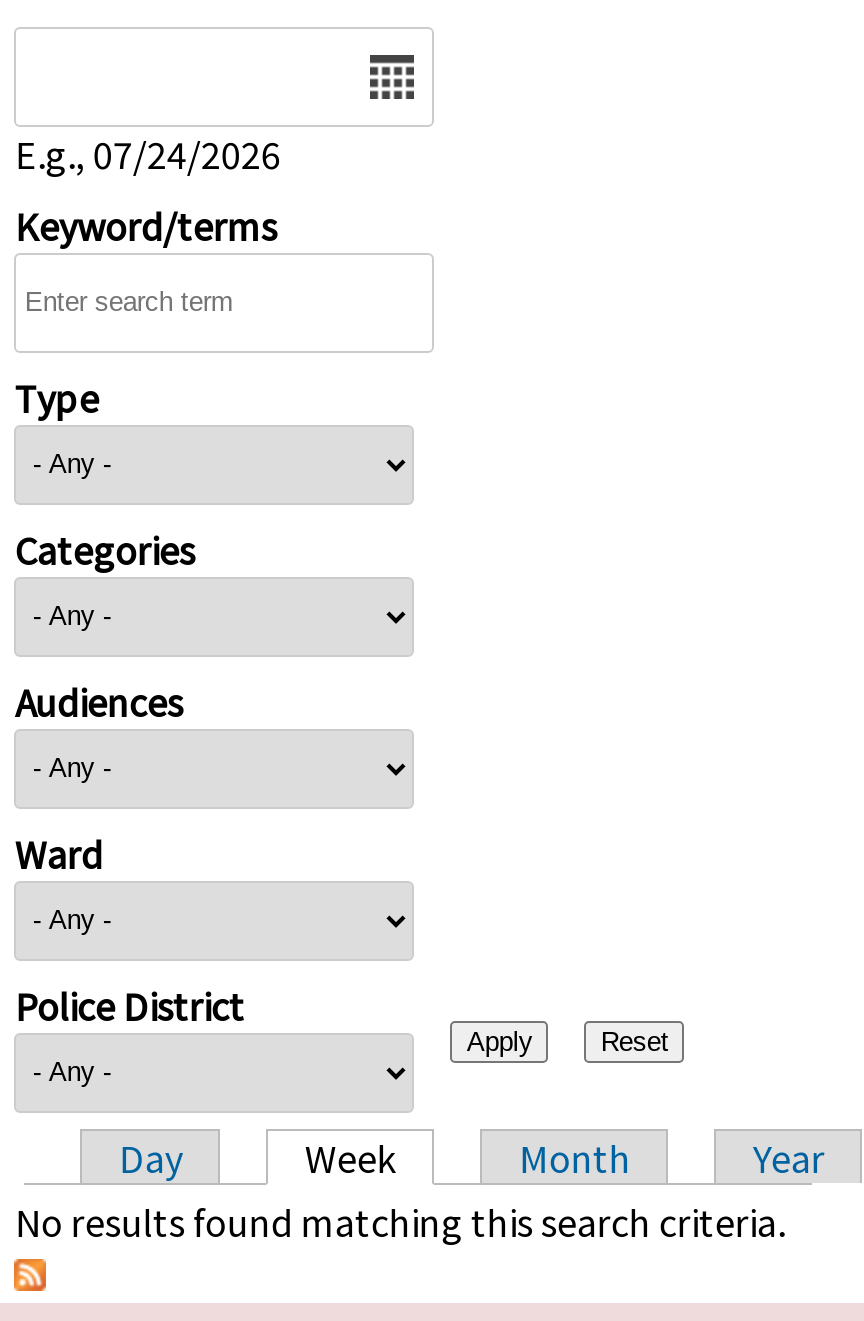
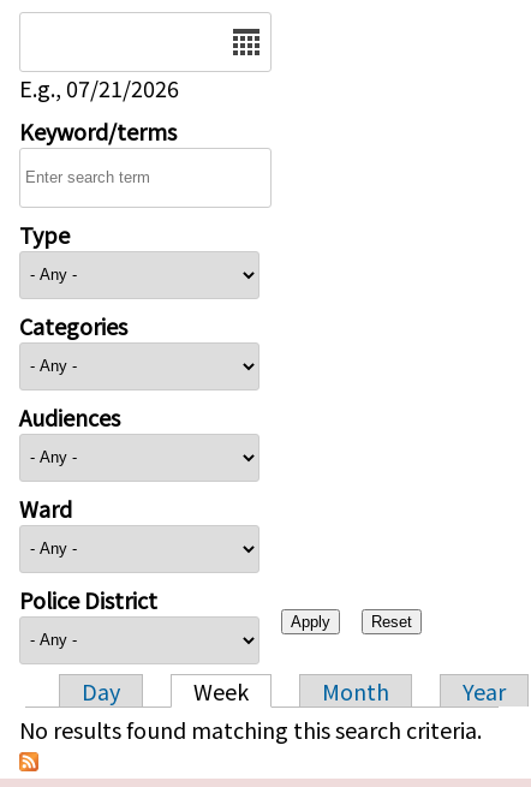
[15,126,281,178] E.g., 07/24/2026 -> [20,71,179,103] E.g., 07/21/2026

